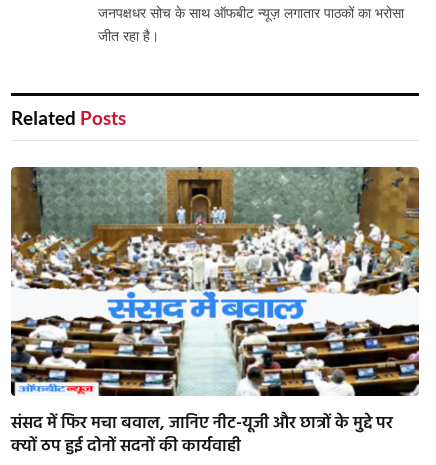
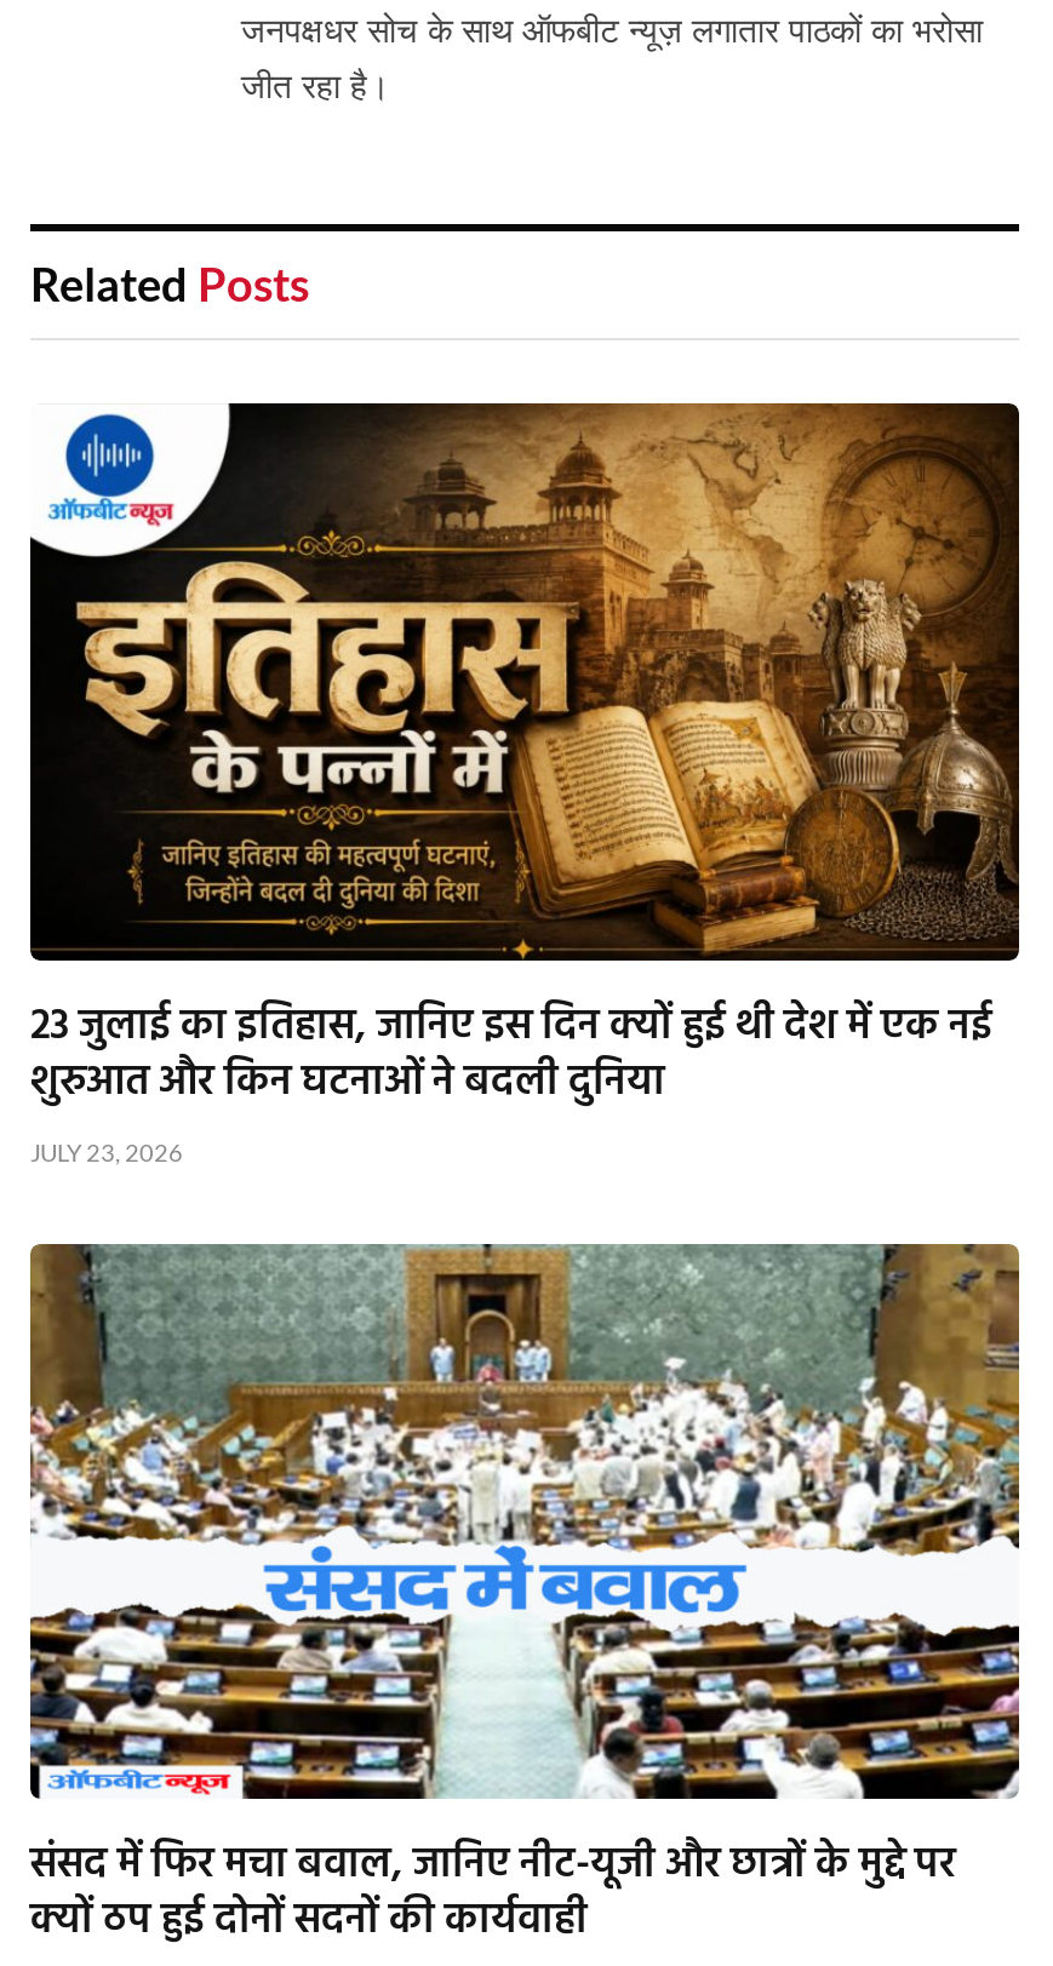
none -> [28,402,1021,1166] [image] | 23 जुलाई का इतिहास, जानिए इस दिन क्यों हुई थी देश में एक नई | शुरुआत और किन घटनाओं ने बदली दुनिया | JULY 23, 2026

